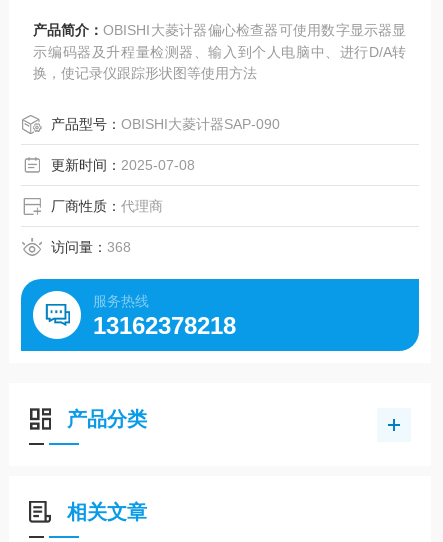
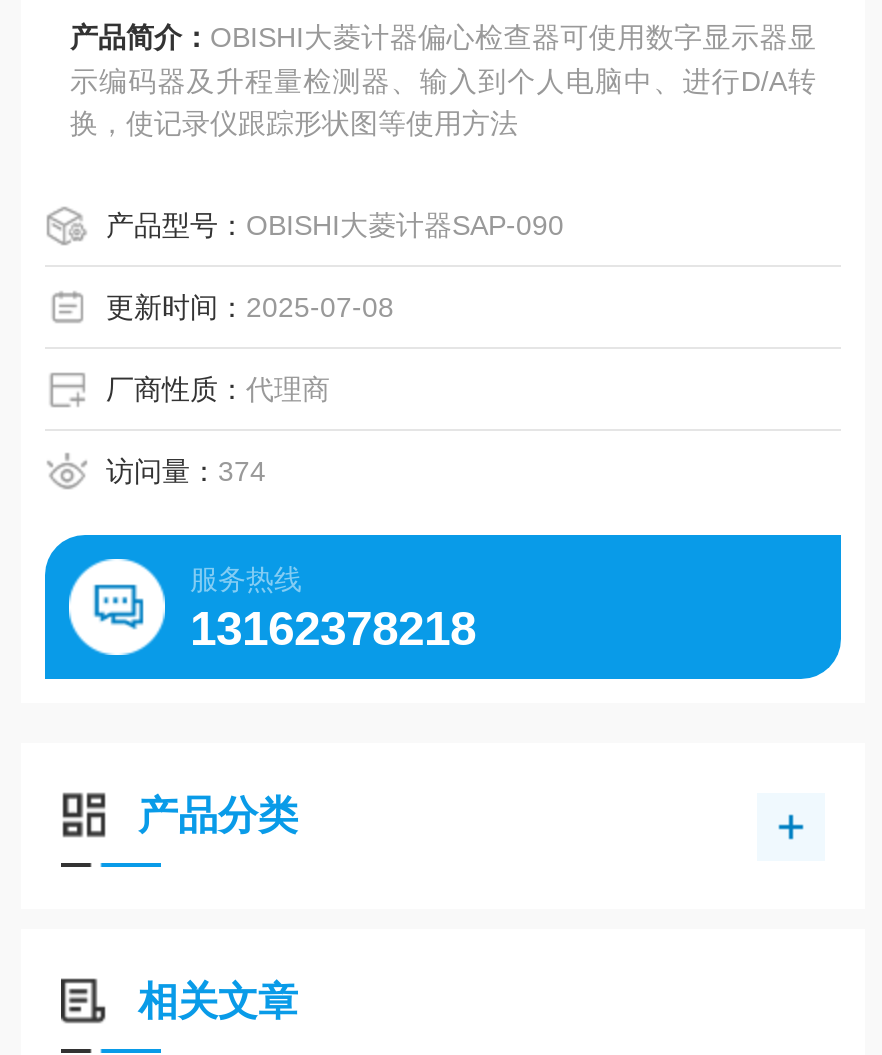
[51,239,131,255] 访问量：368 -> [106,455,266,487] 访问量：374

